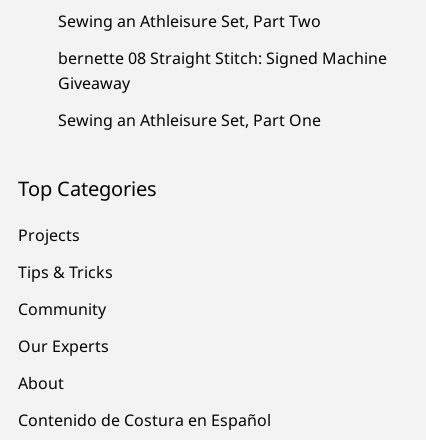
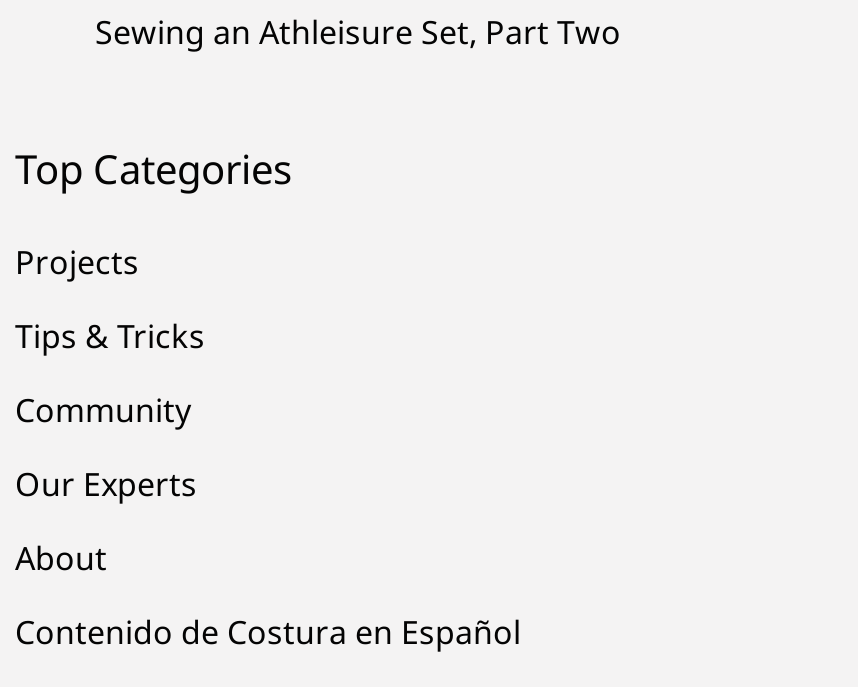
[58,47,387,131] bernette 08 Straight Stitch: Signed Machine | Giveaway | Sewing an Athleisure Set, Part One -> none

